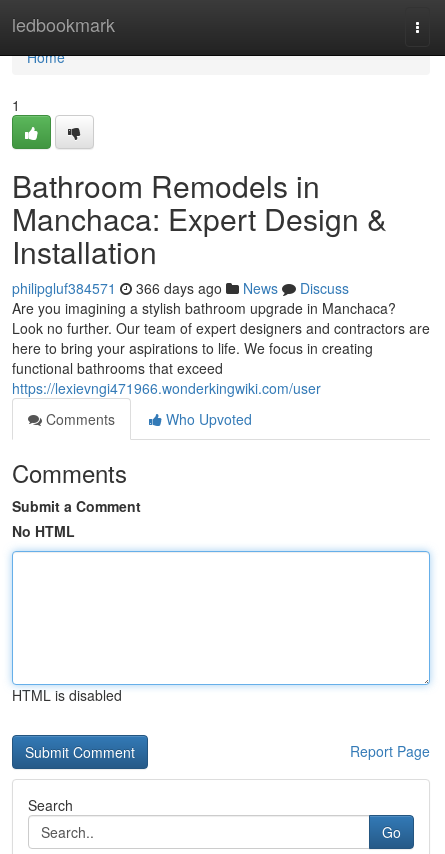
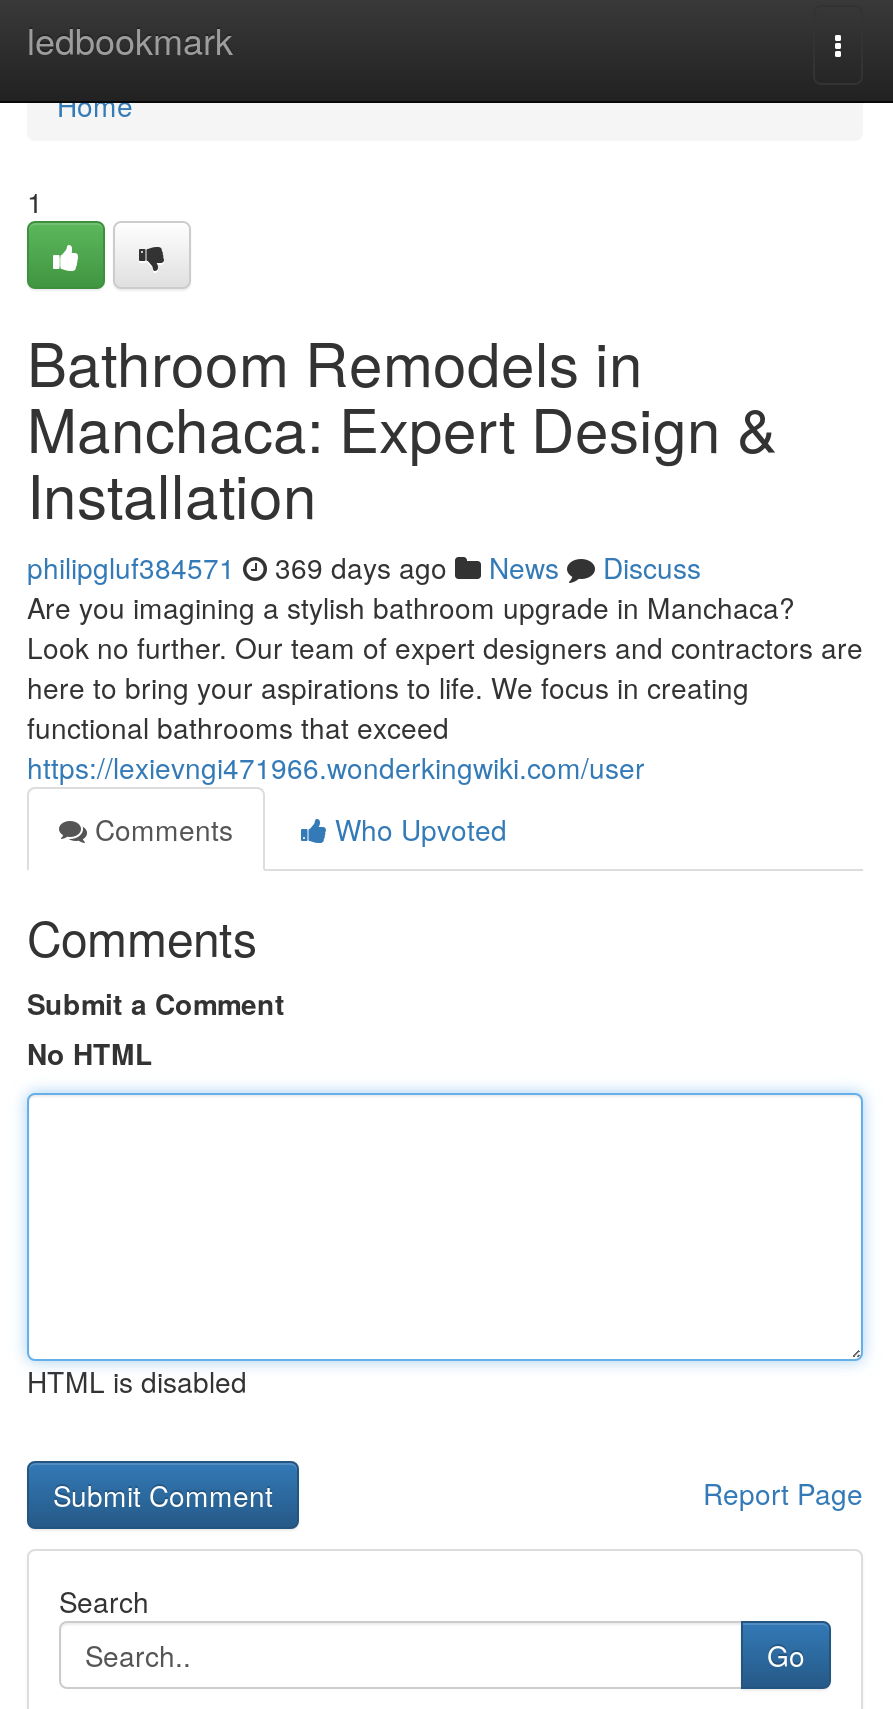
[12,278,349,298] philipgluf384571 366 days ago News Discuss -> [27,547,701,587] philipgluf384571 369 days ago News Discuss

